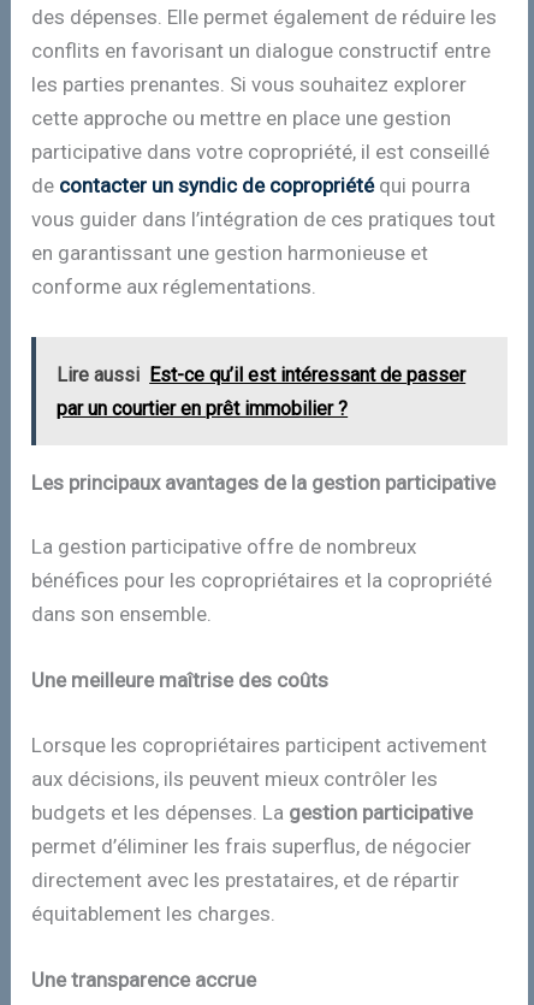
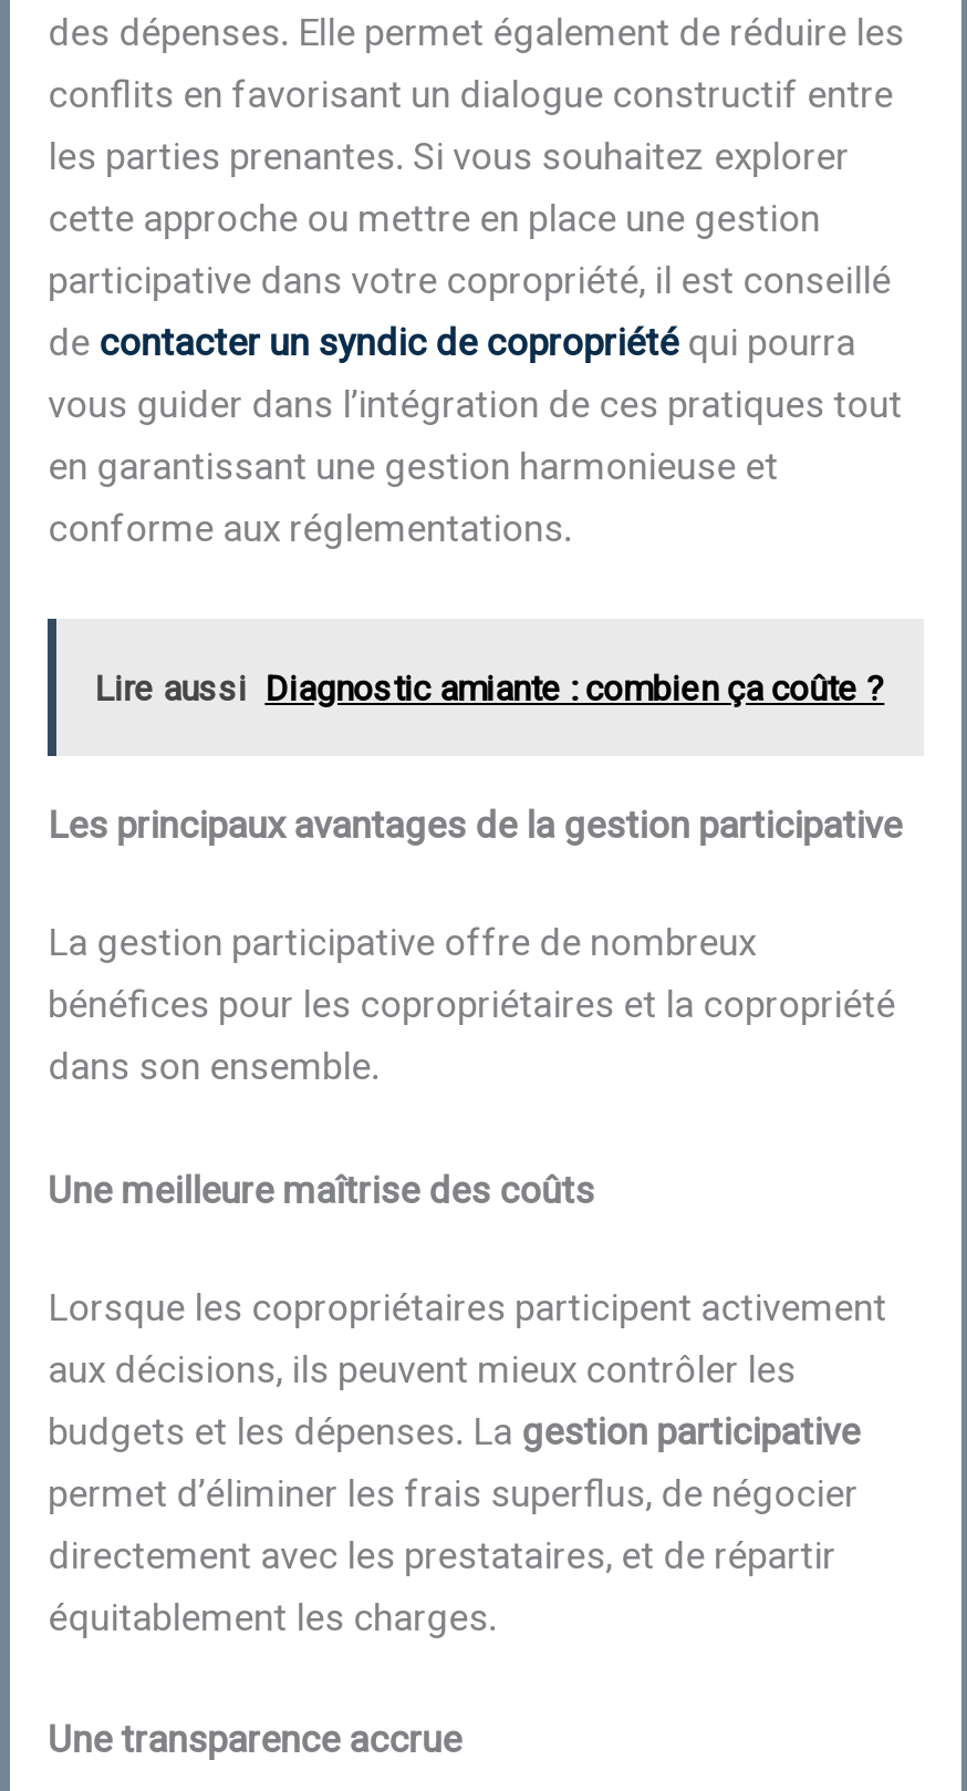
[57,363,466,419] Lire aussi Est-ce qu’il est intéressant de passer | par un courtier en prêt immobilier ? -> [94,667,884,710] Lire aussi Diagnostic amiante : combien ça coûte ?

